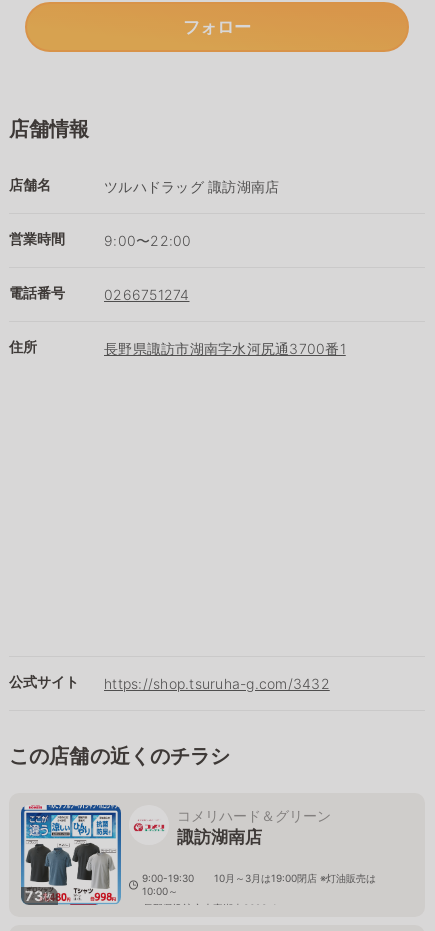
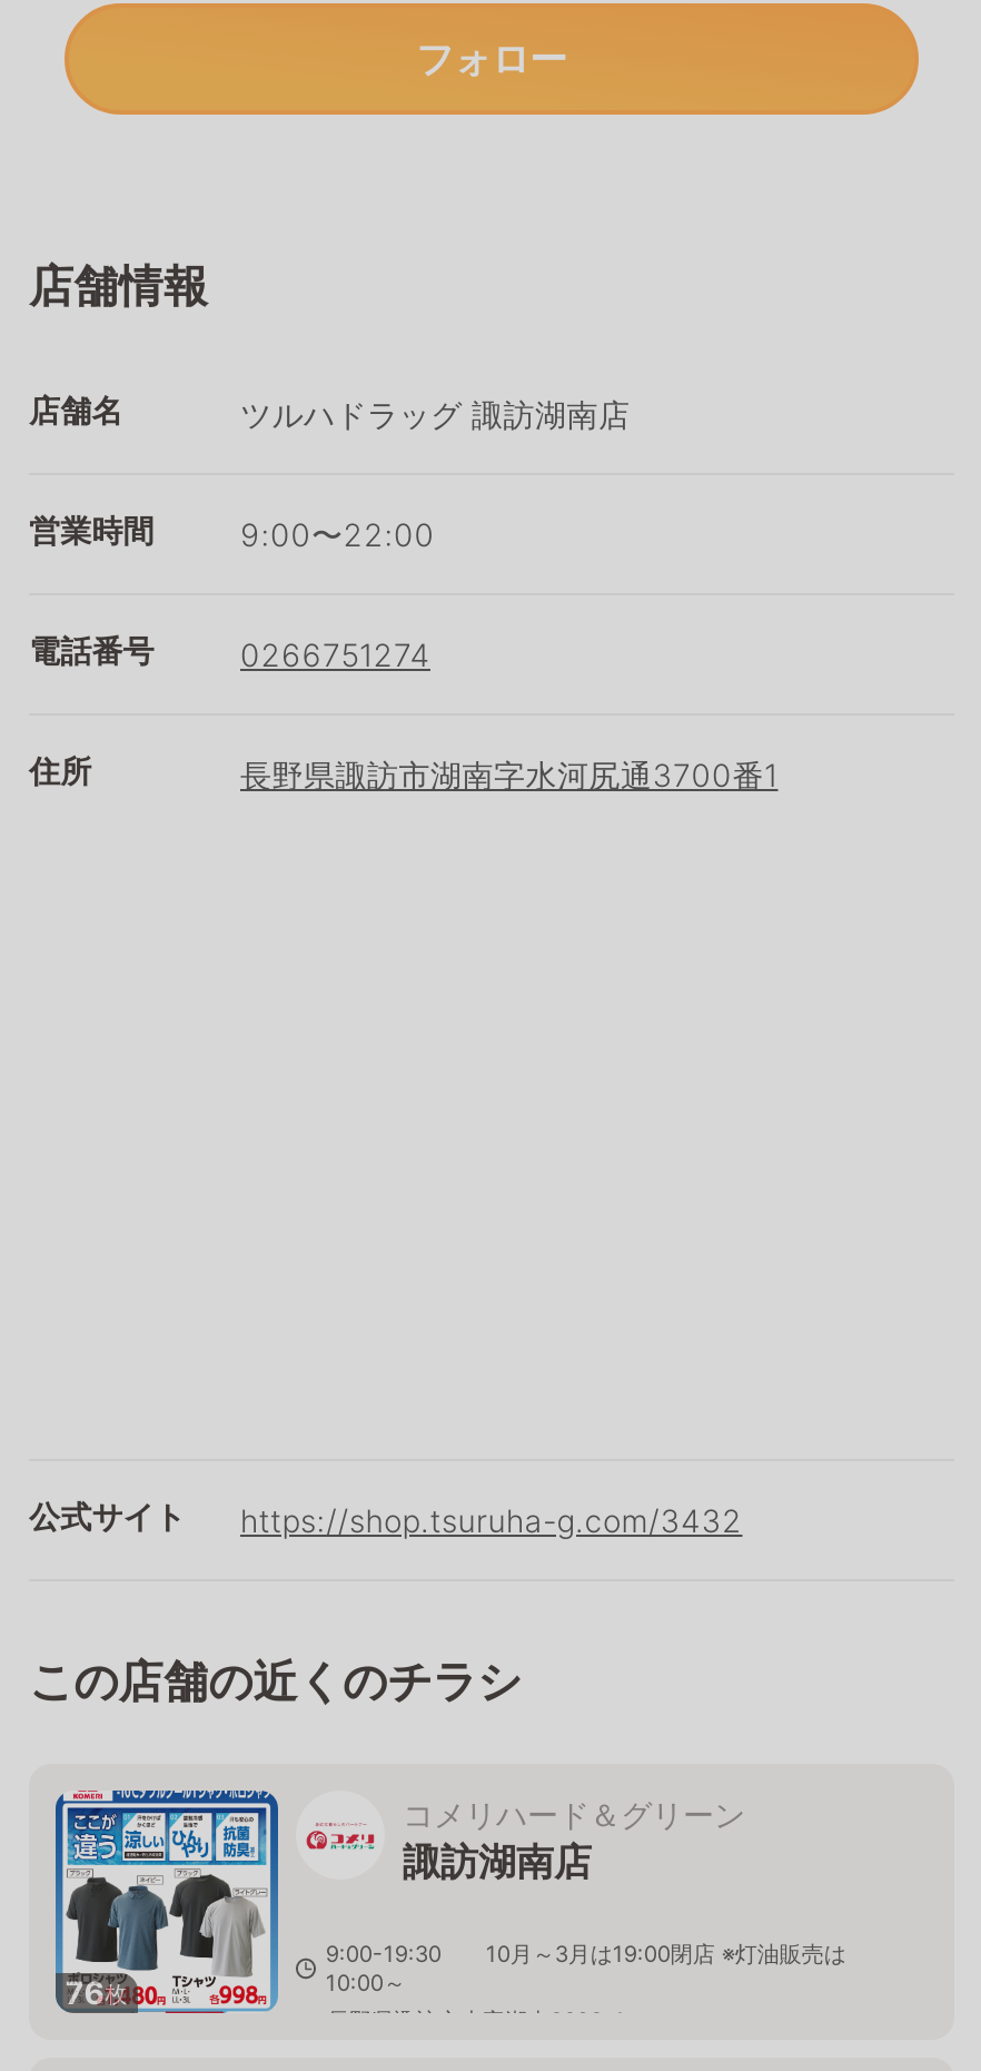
[25,887,54,904] 73枚 -> [65,1973,128,2011] 76枚

